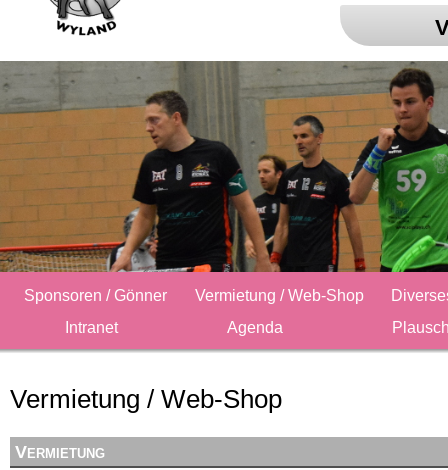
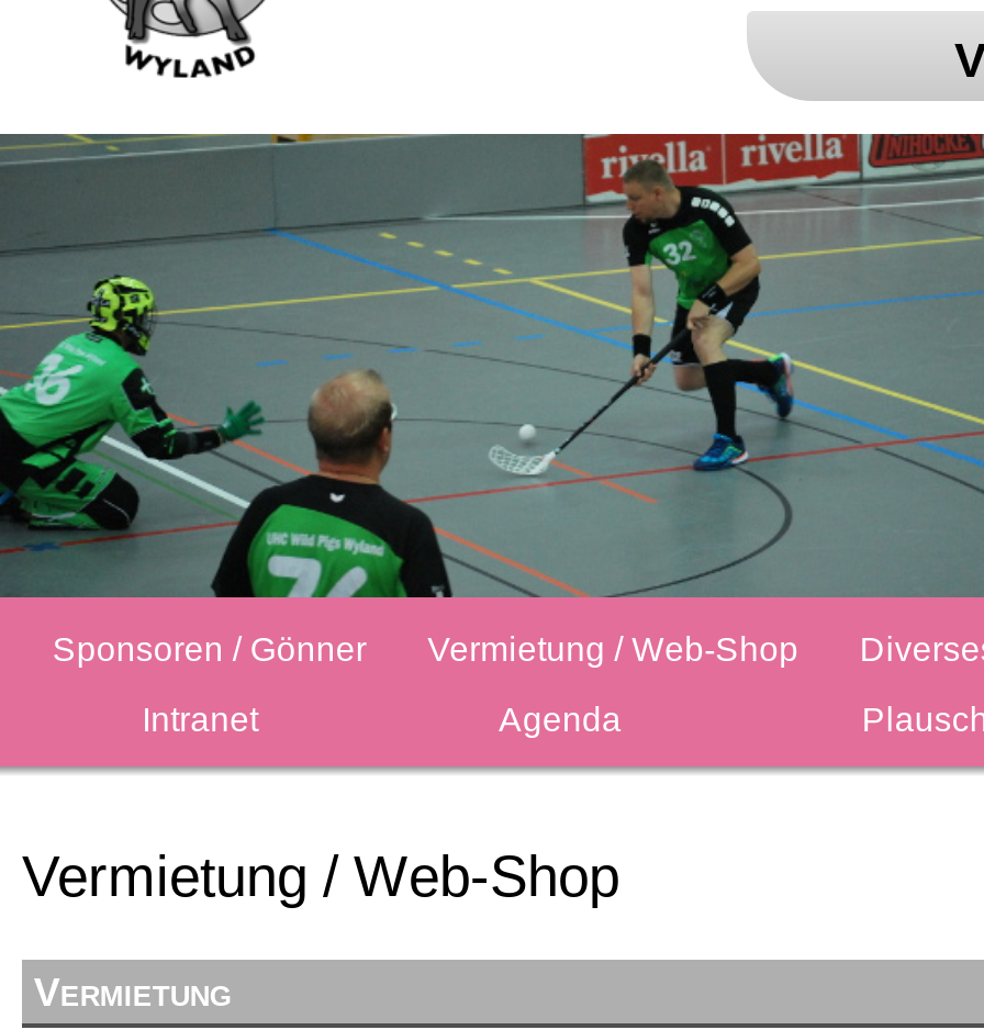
[3,61,445,273] [image] -> [7,132,977,600] [image]

